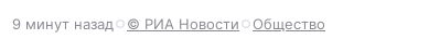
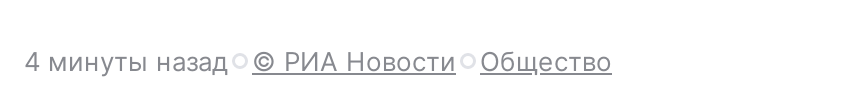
[12,15,325,32] 9 минут назад © РИА Новости Общество -> [24,44,612,76] 4 минуты назад © РИА Новости Общество

